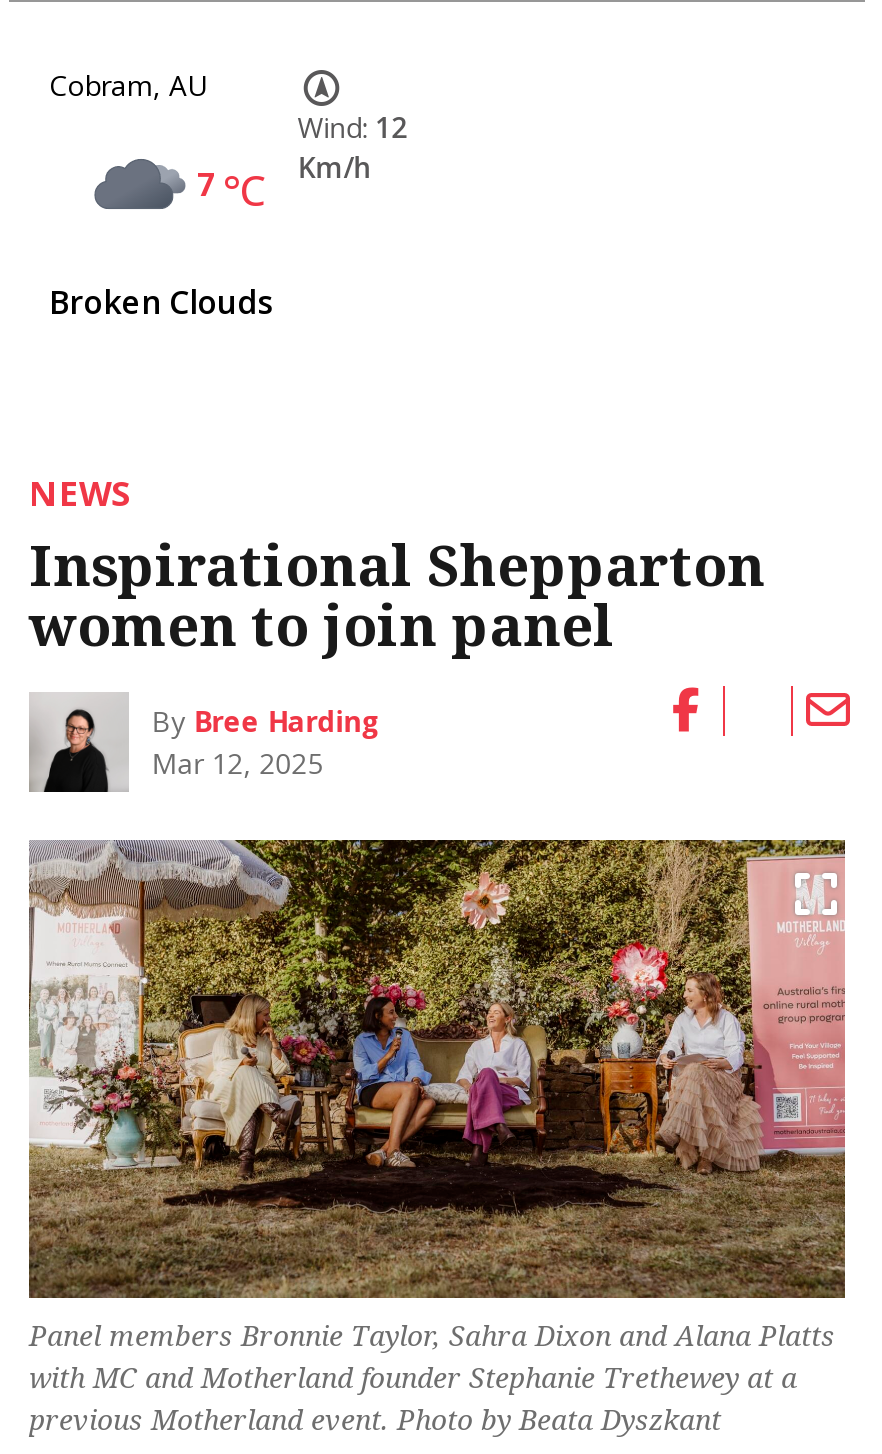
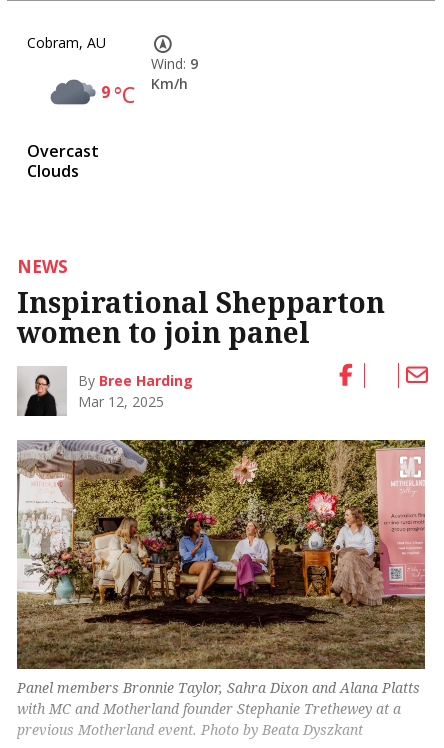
[297,107,407,145] Wind: 12 -> [151,54,198,73] Wind: 9
[197,147,371,217] 7 °C Km/h -> [101,74,188,109] 9 °C Km/h
[49,279,273,323] Broken Clouds -> [27,140,99,182] Overcast | Clouds

